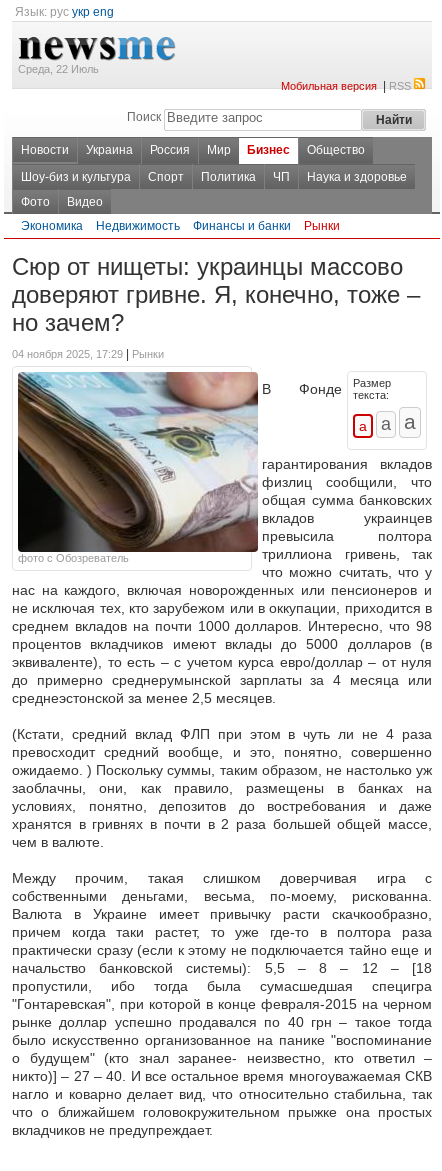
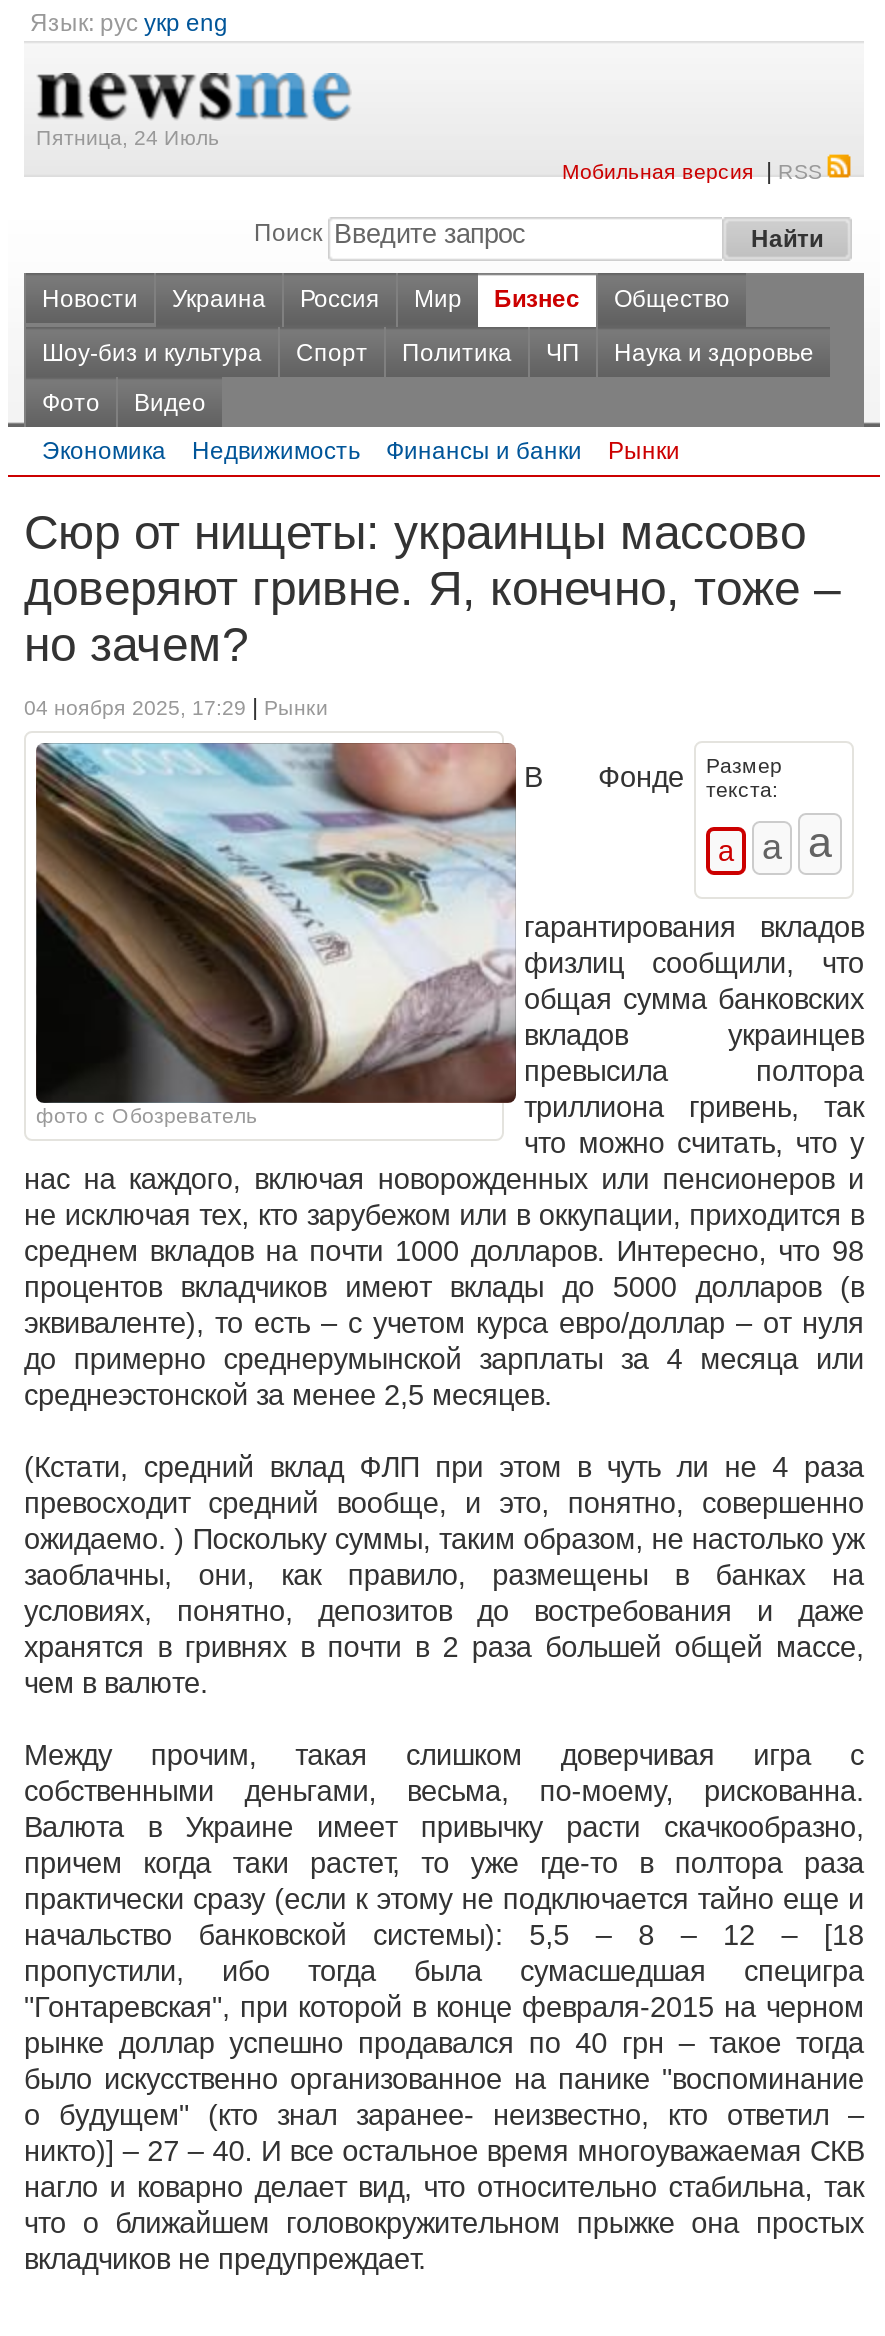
[18,63,99,75] Среда, 22 Июль -> [36,125,220,149] Пятница, 24 Июль

